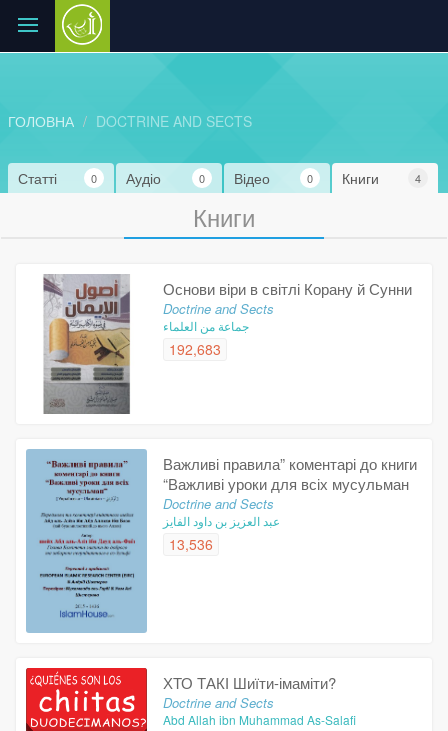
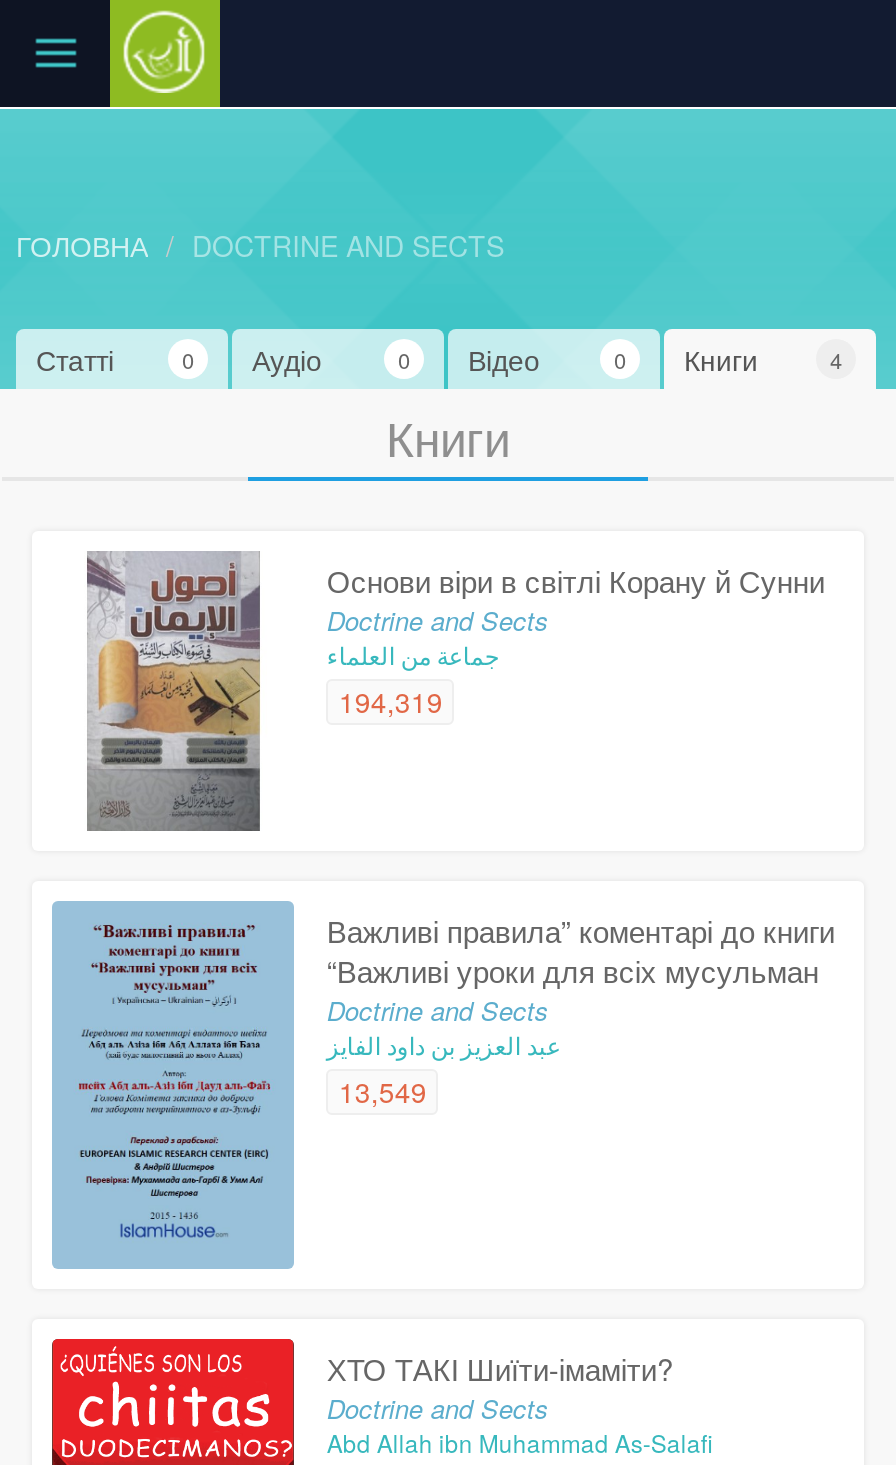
[169,339,221,359] 192,683 -> [339,681,443,721] 194,319
[169,534,213,554] 13,536 -> [339,1071,427,1111] 13,549

